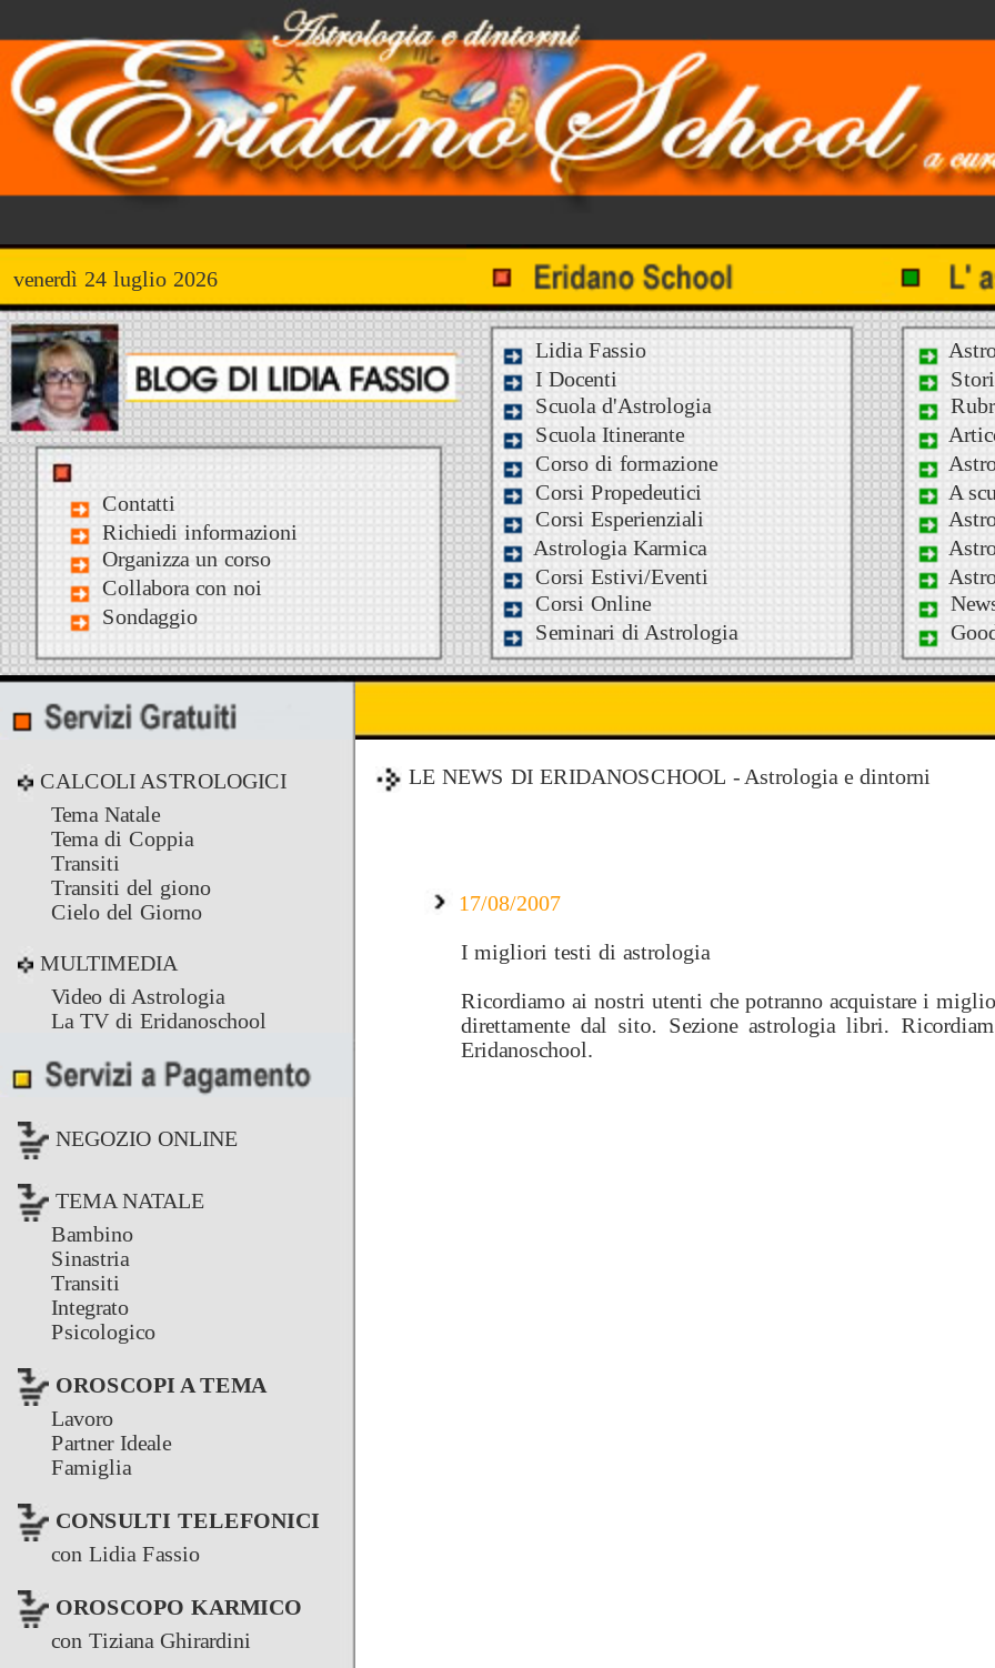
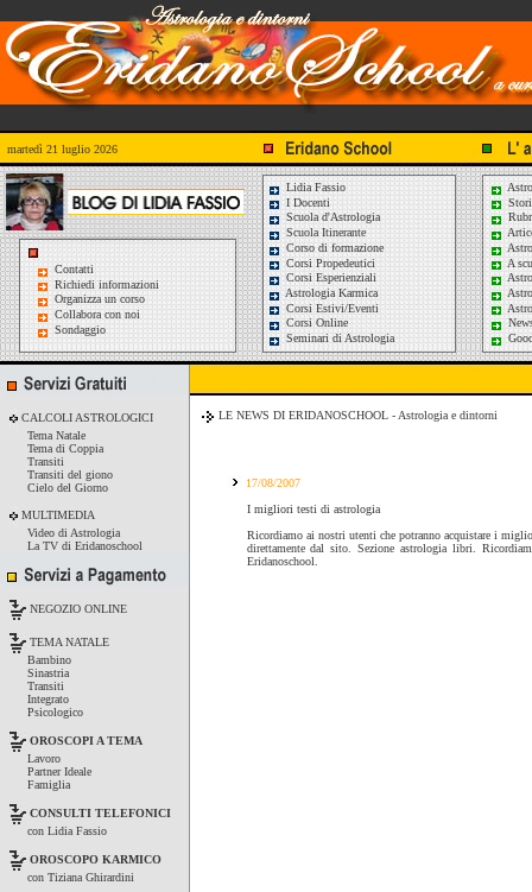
[0,267,218,291] venerdì 24 luglio 2026 -> [0,143,118,156] martedì 21 luglio 2026

